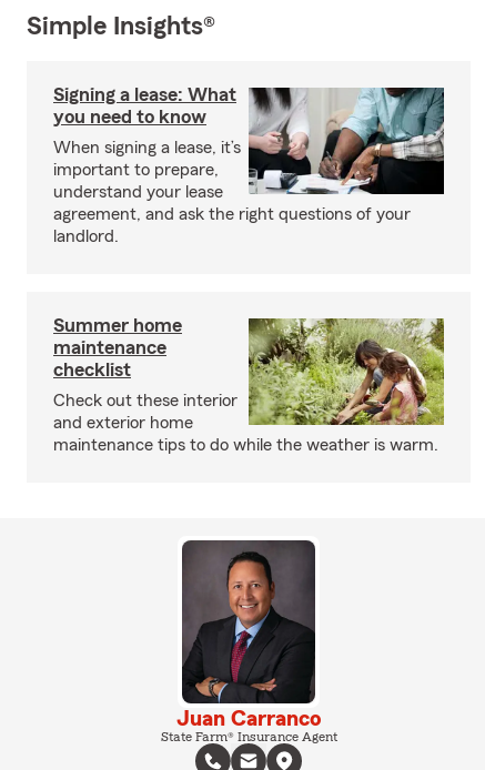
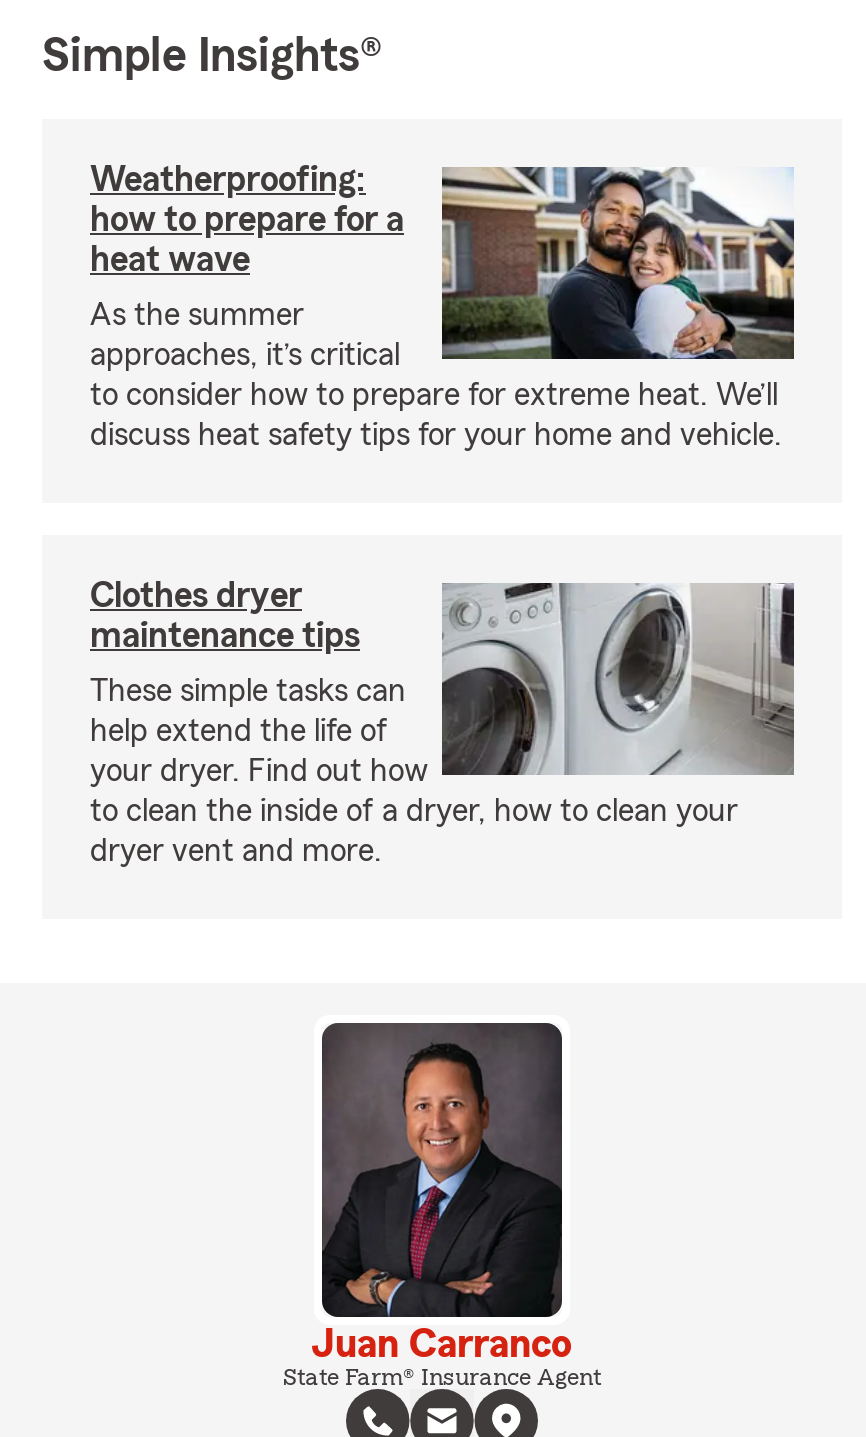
[53,84,236,126] Signing a lease: What | you need to know -> [90,161,404,277] Weatherproofing: | how to prepare for a | heat wave
[53,87,445,245] [image] | When signing a lease, it’s | important to prepare, | understand your lease | agreement, and ask the right questions of your | landlord. -> [90,167,794,451] [image] | As the summer | approaches, it’s critical | to consider how to prepare for extreme heat. We’ll | discuss heat safety tips for your home and vehicle.
[53,315,182,379] Summer home | maintenance | checklist -> [90,577,360,653] Clothes dryer | maintenance tips
[53,317,444,454] [image] | Check out these interior | and exterior home | maintenance tips to do while the weather is warm. -> [90,581,794,867] [image] | These simple tasks can | help extend the life of | your dryer. Find out how | to clean the inside of a dryer, how to clean your | dryer vent and more.

